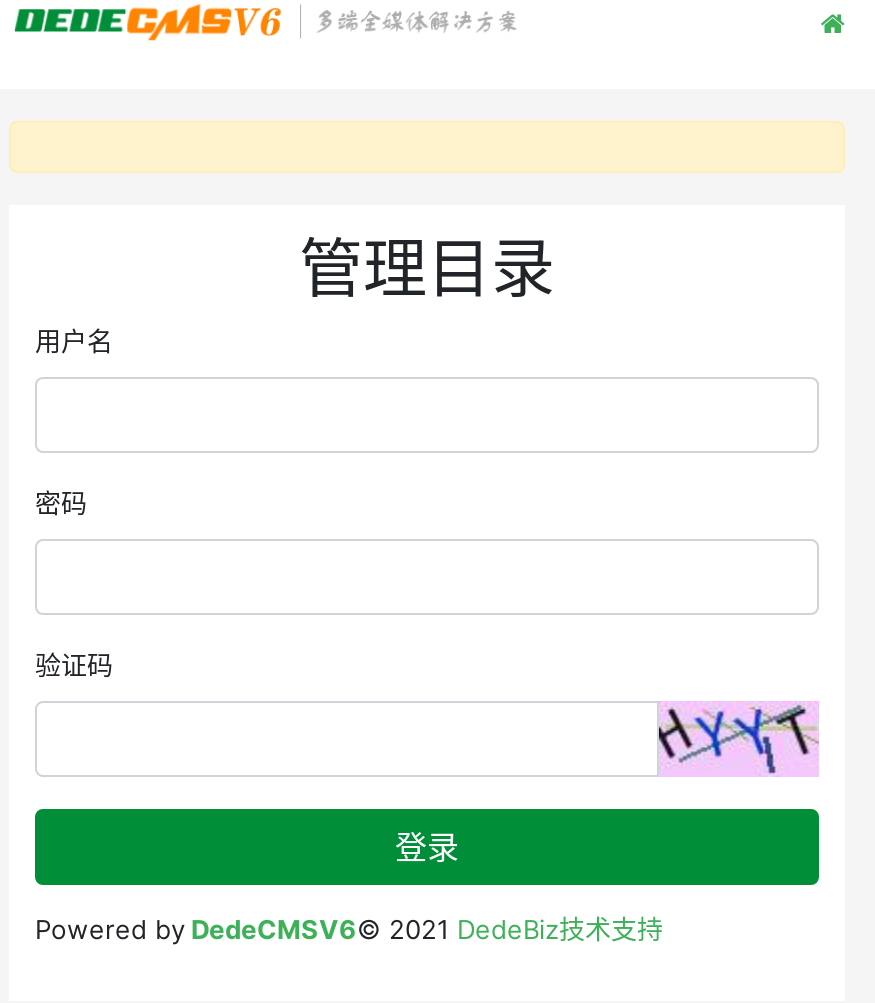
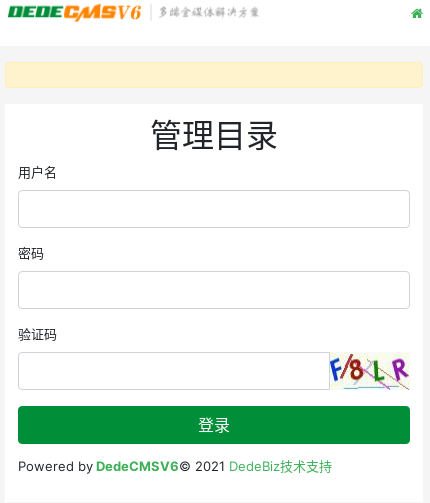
[657,701,819,777] [image] -> [329,353,409,390] [image]

